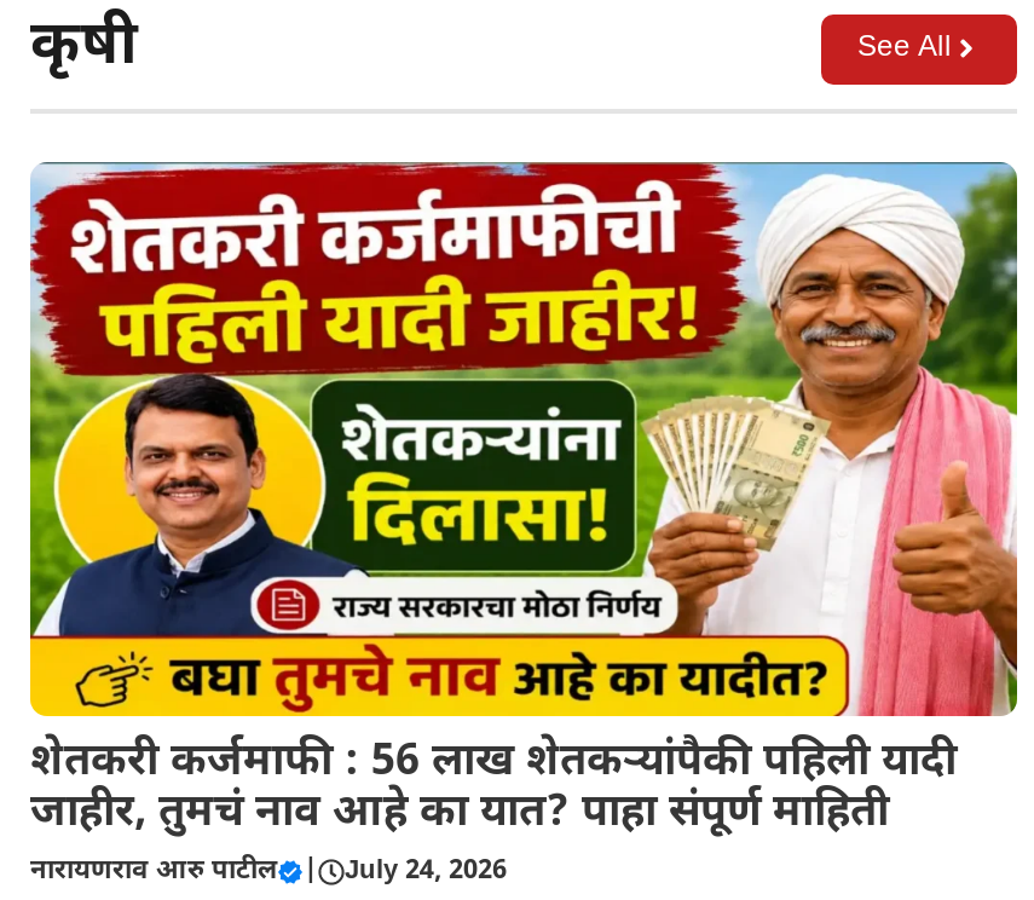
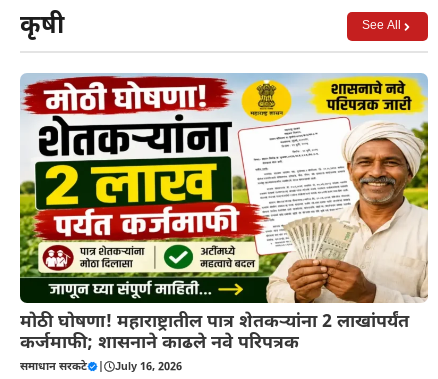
[28,161,1019,888] [image] | शेतकरी कर्जमाफी : 56 लाख शेतकऱ्यांपैकी पहिली यादी | जाहीर, तुमचं नाव आहे का यात? पाहा संपूर्ण माहिती | नारायणराव आरु पाटील -> [19,73,429,374] [image] | मोठी घोषणा! महाराष्ट्रातील पात्र शेतकऱ्यांना 2 लाखांपर्यंत | कर्जमाफी; शासनाने काढले नवे परिपत्रक | समाधान सरकटे
[345,855,507,888] July 24, 2026 -> [115,360,182,374] July 16, 2026

